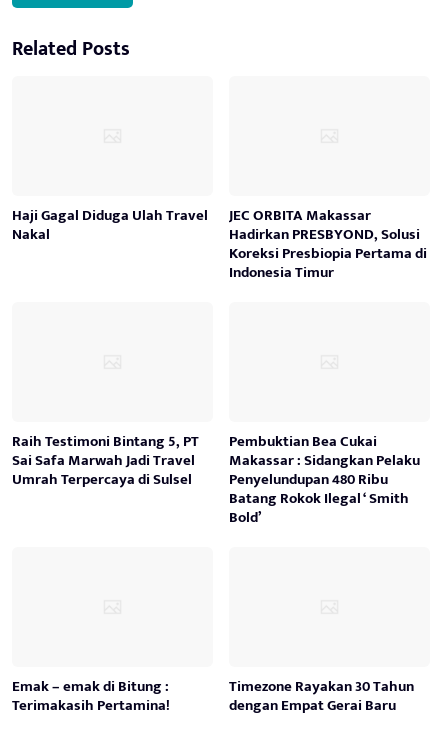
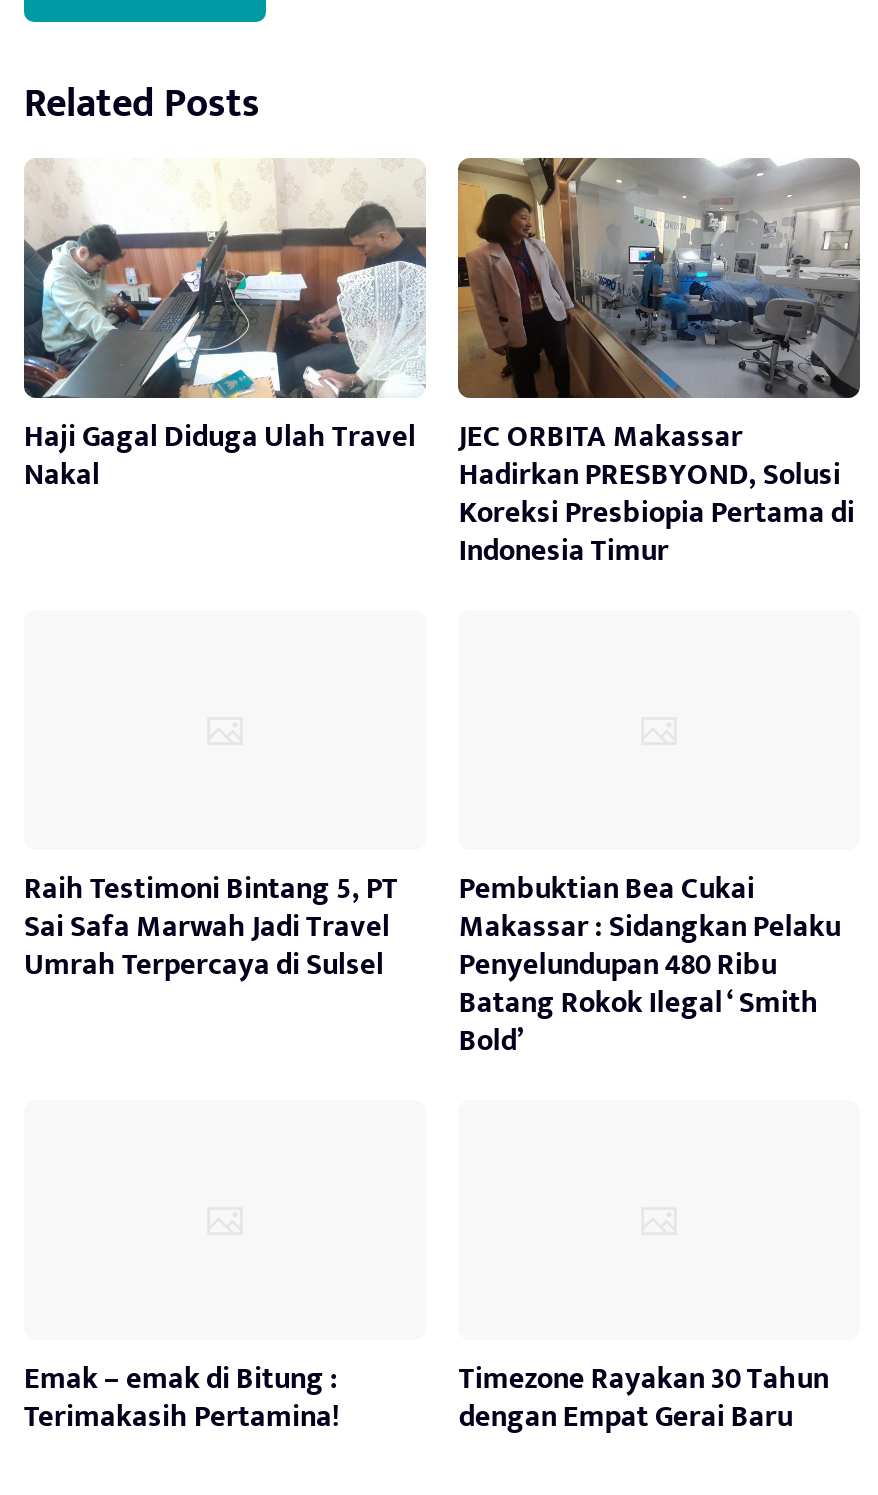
none -> [22,159,428,401] [image]
none -> [456,155,862,401] [image]

